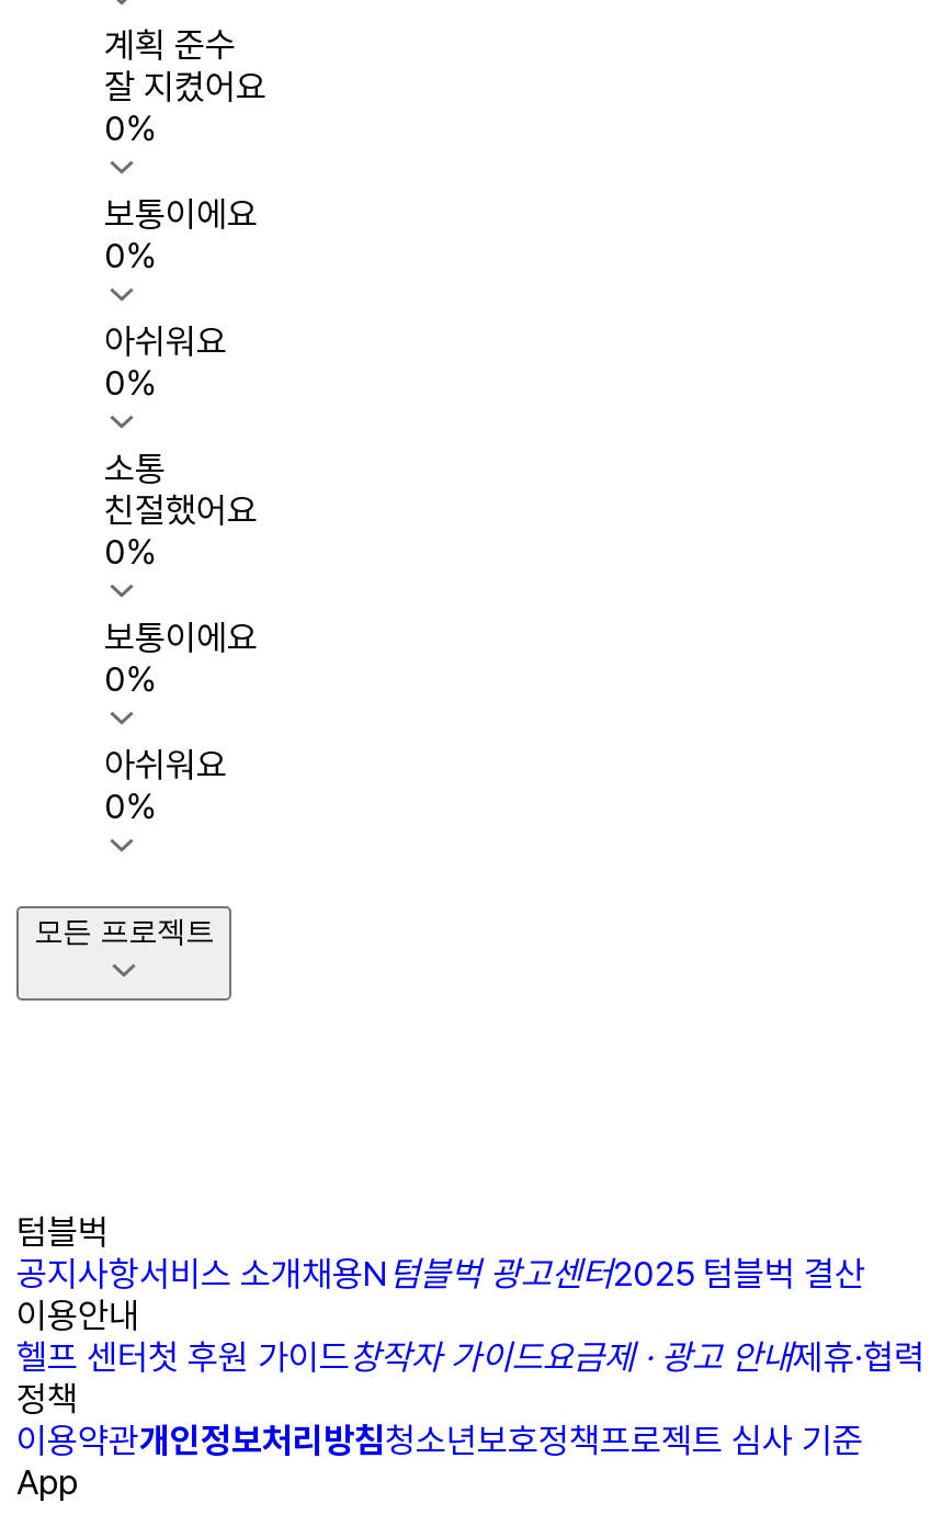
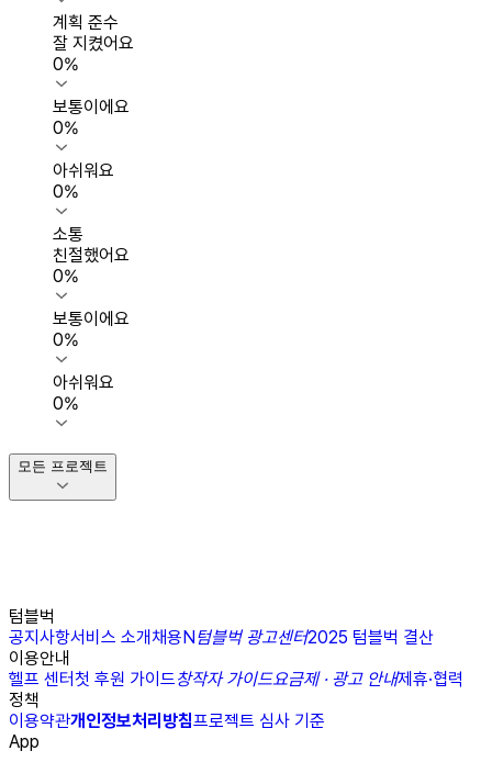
[16,1420,863,1461] 이용약관개인정보처리방침청소년보호정책프로젝트 심사 기준 -> [9,710,325,731] 이용약관개인정보처리방침프로젝트 심사 기준

